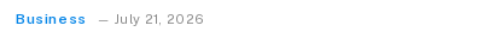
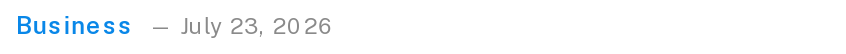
[16,10,205,27] Business July 21, 2026 -> [16,12,335,40] Business July 23, 2026

